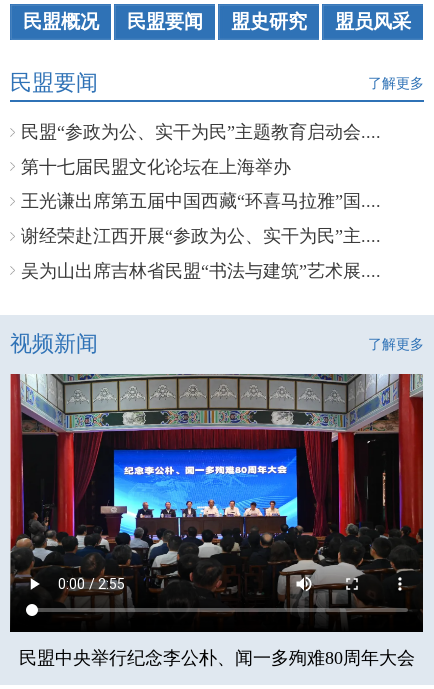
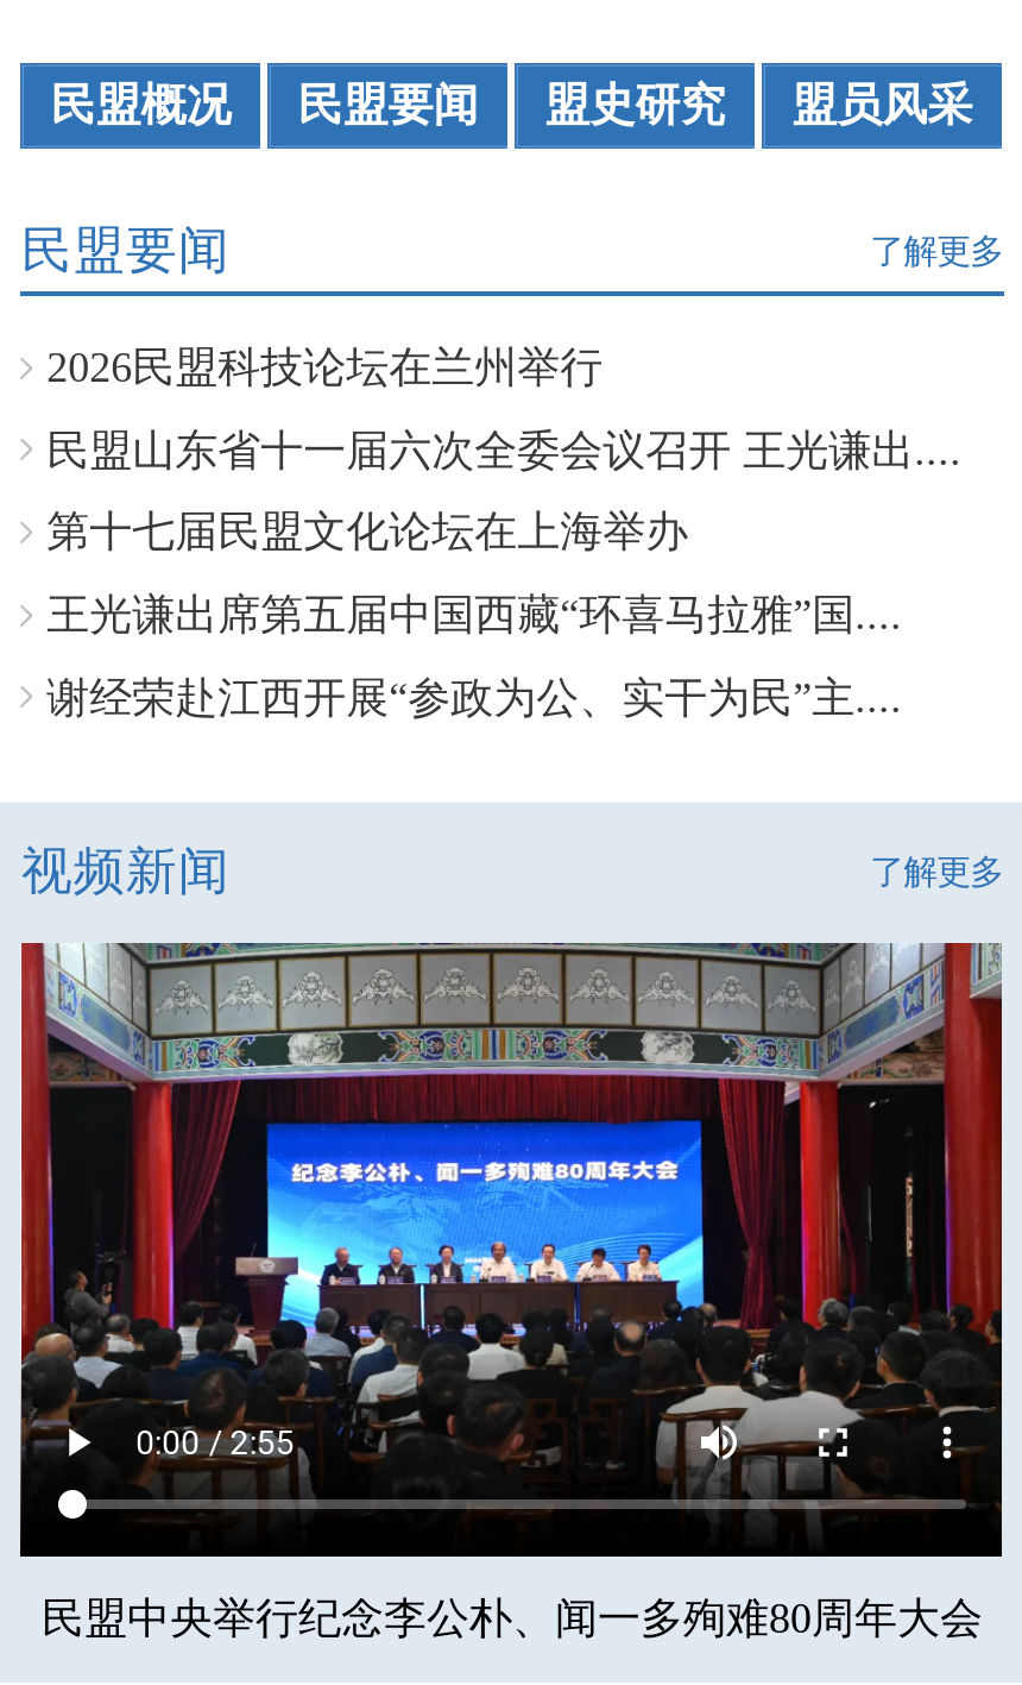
[21,122,381,142] 民盟“参政为公、实干为民”主题教育启动会.... -> [47,344,962,474] 2026民盟科技论坛在兰州举行 | 民盟山东省十一届六次全委会议召开 王光谦出....
moved [21,157,381,246] -> [47,509,902,721]: 第十七届民盟文化论坛在上海举办 | 王光谦出席第五届中国西藏“环喜马拉雅”国.... | 谢经荣赴江西开展“参政为公、实干为民”主....
[21,261,381,281] 吴为山出席吉林省民盟“书法与建筑”艺术展.... -> none

